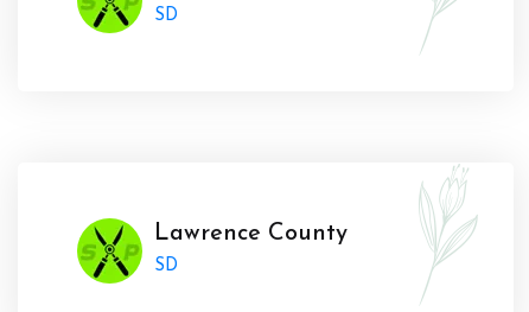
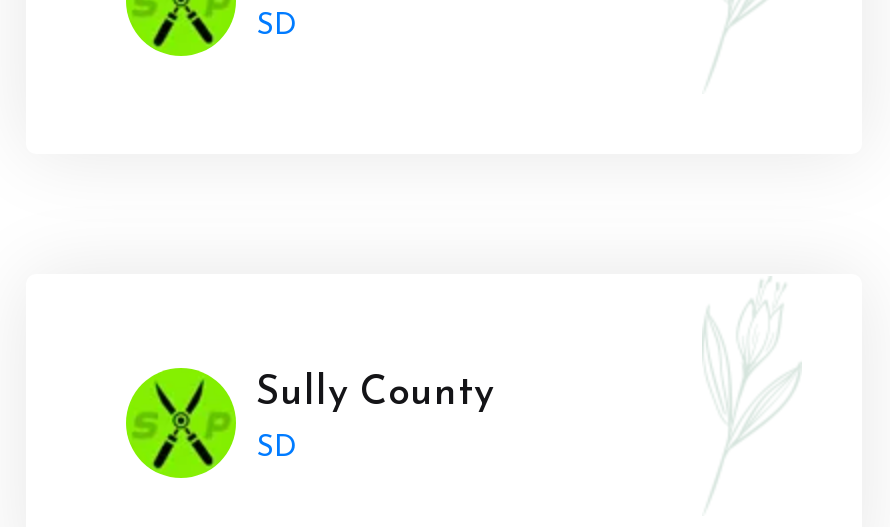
[154,222,348,246] Lawrence County -> [256,374,494,414] Sully County

